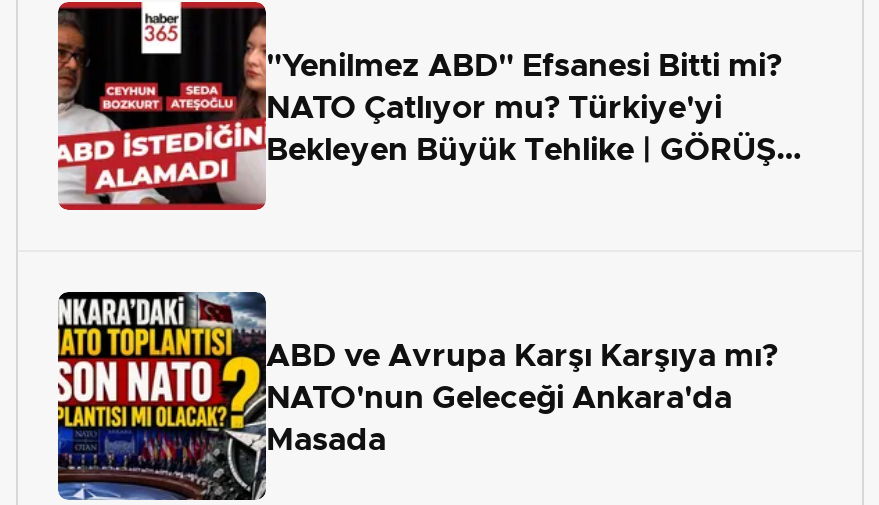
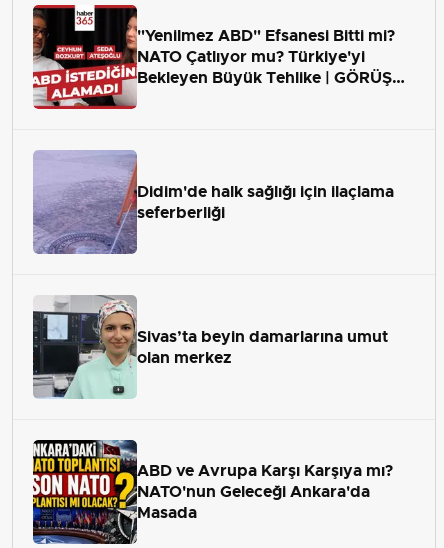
none -> [32,295,388,399] [image] | Sivas’ta beyin damarlarına umut | olan merkez
none -> [33,150,394,254] [image] | Didim'de halk sağlığı için ilaçlama | seferberliği

